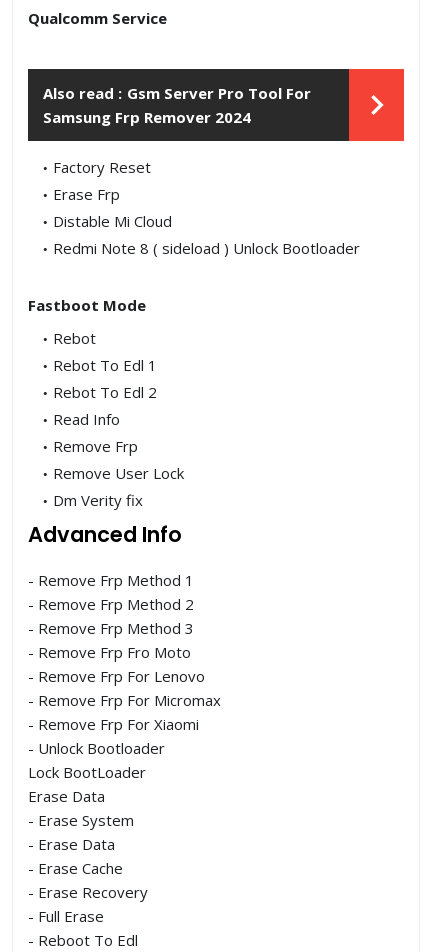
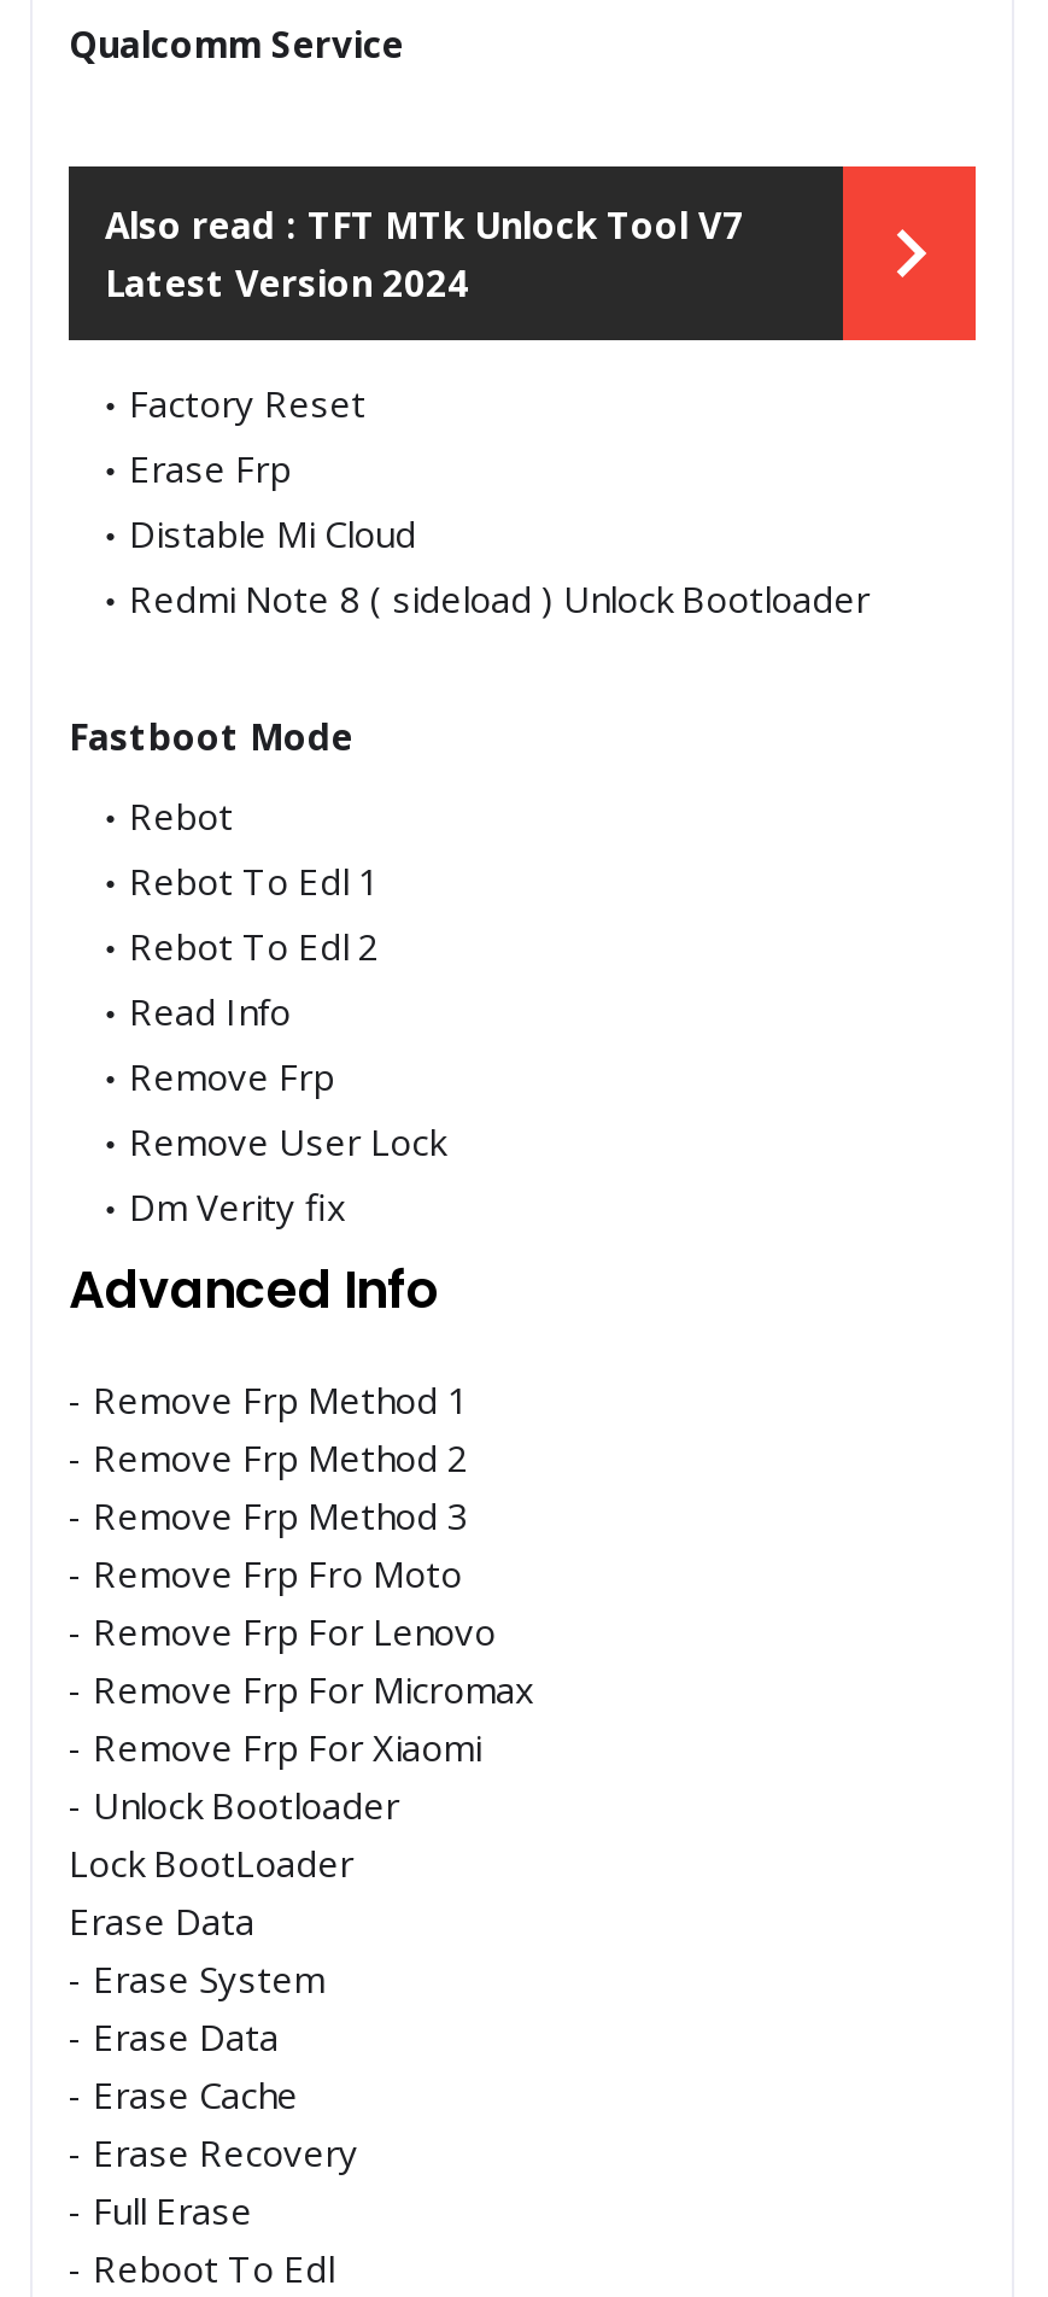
[43,83,311,127] Also read : Gsm Server Pro Tool For | Samsung Frp Remover 2024 -> [105,200,744,306] Also read : TFT MTk Unlock Tool V7 | Latest Version 2024

